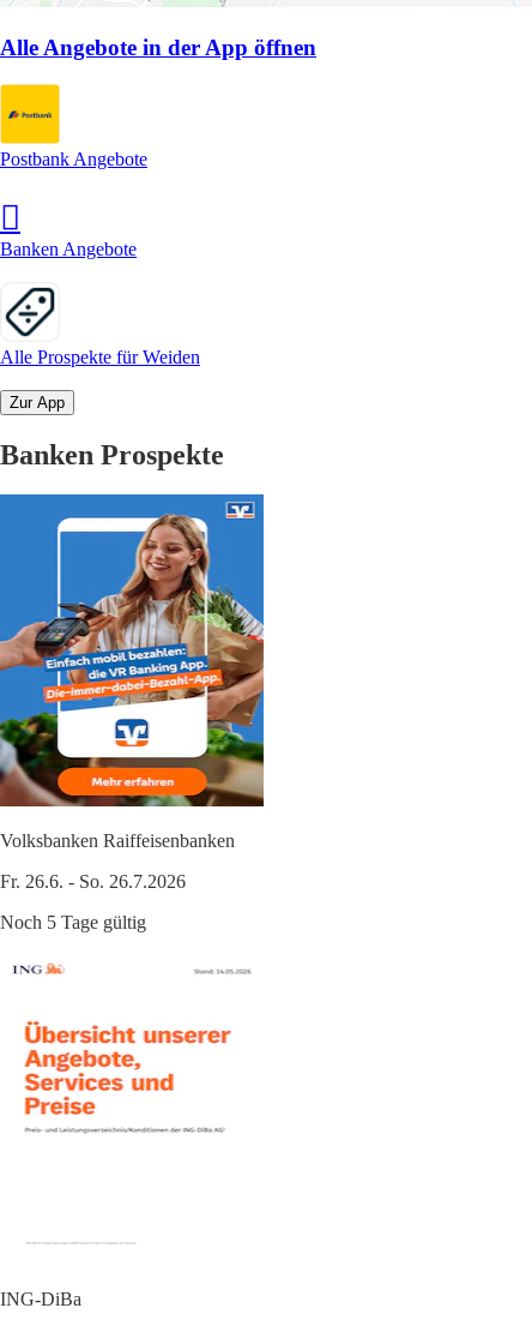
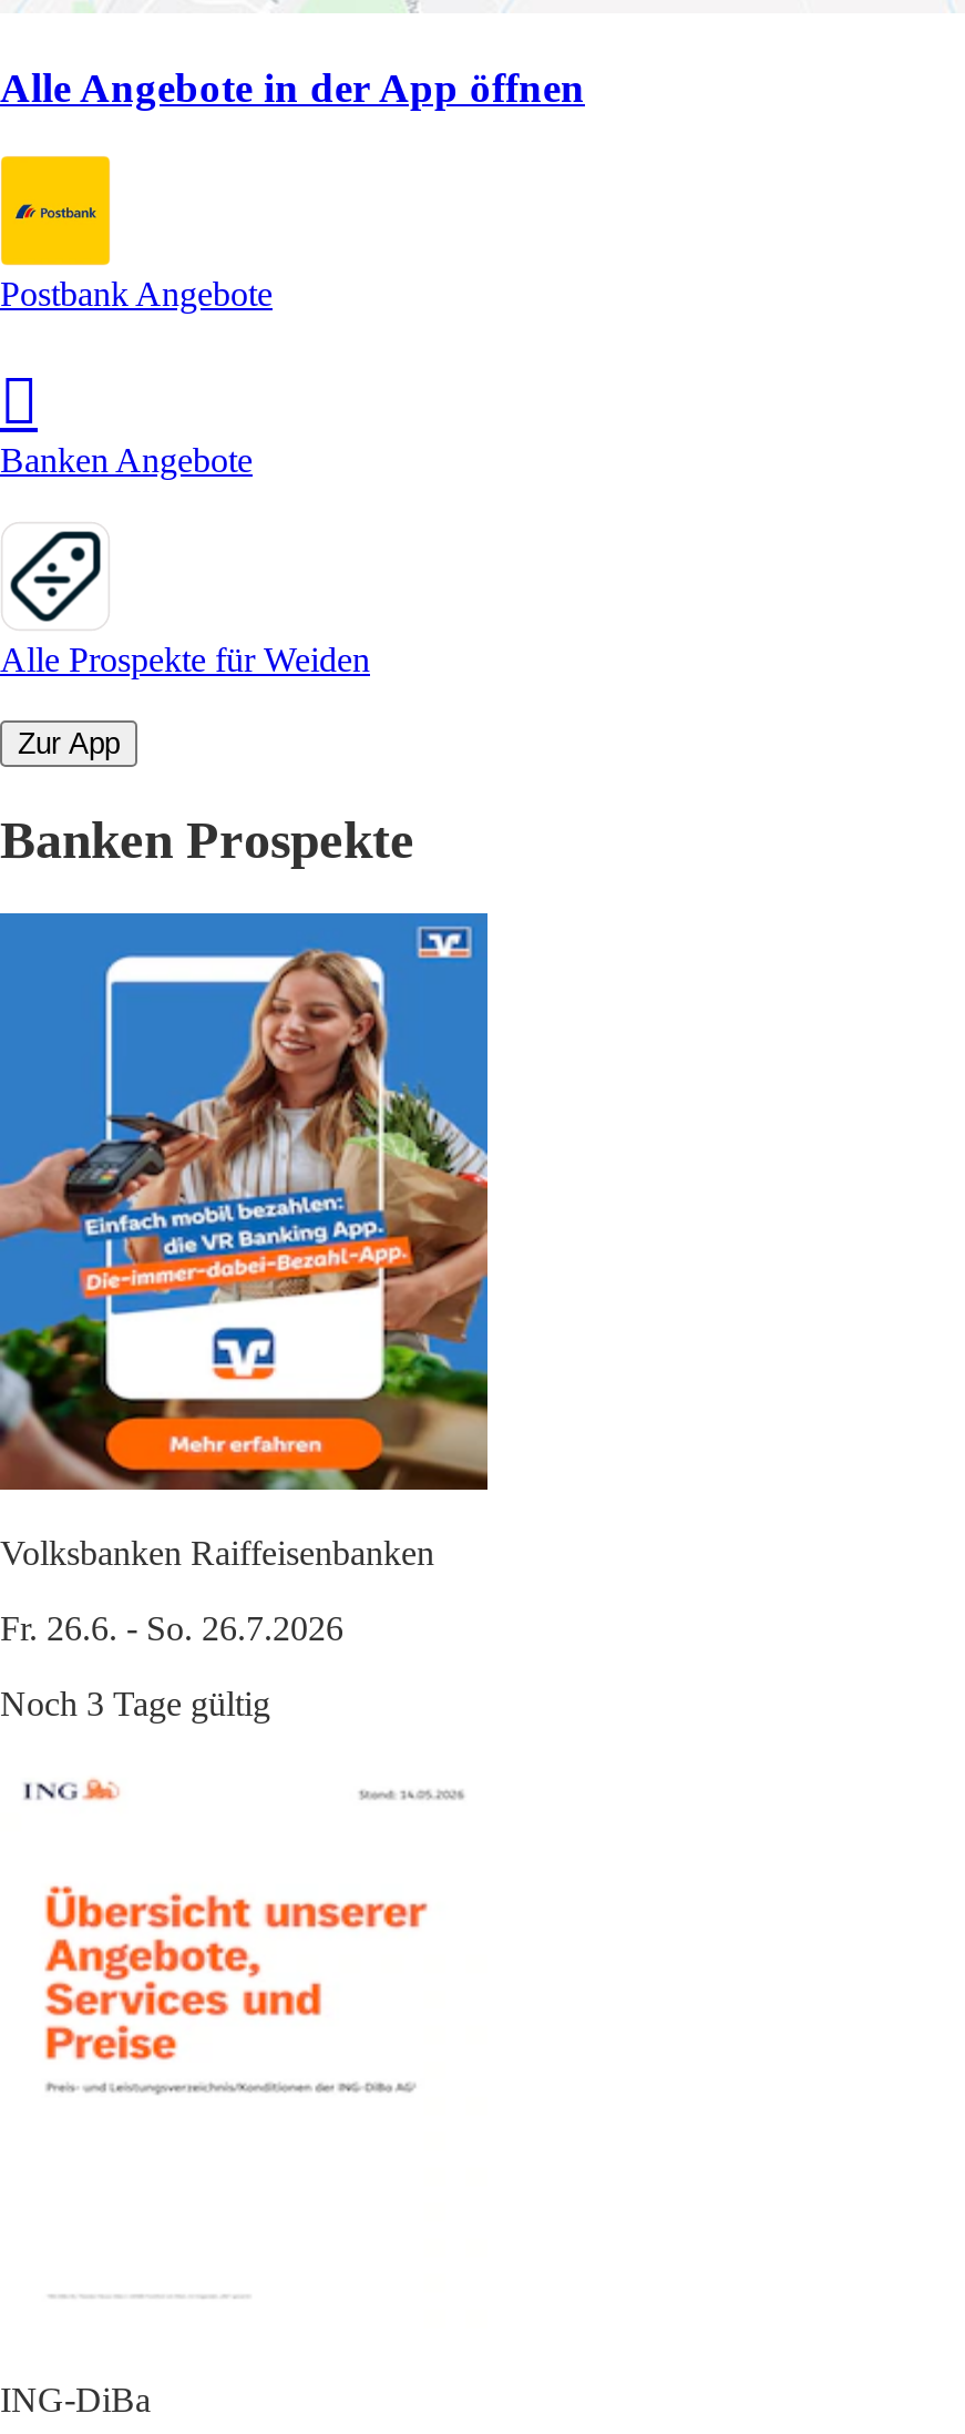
[0,913,146,933] Noch 5 Tage gültig -> [0,1686,270,1724] Noch 3 Tage gültig

